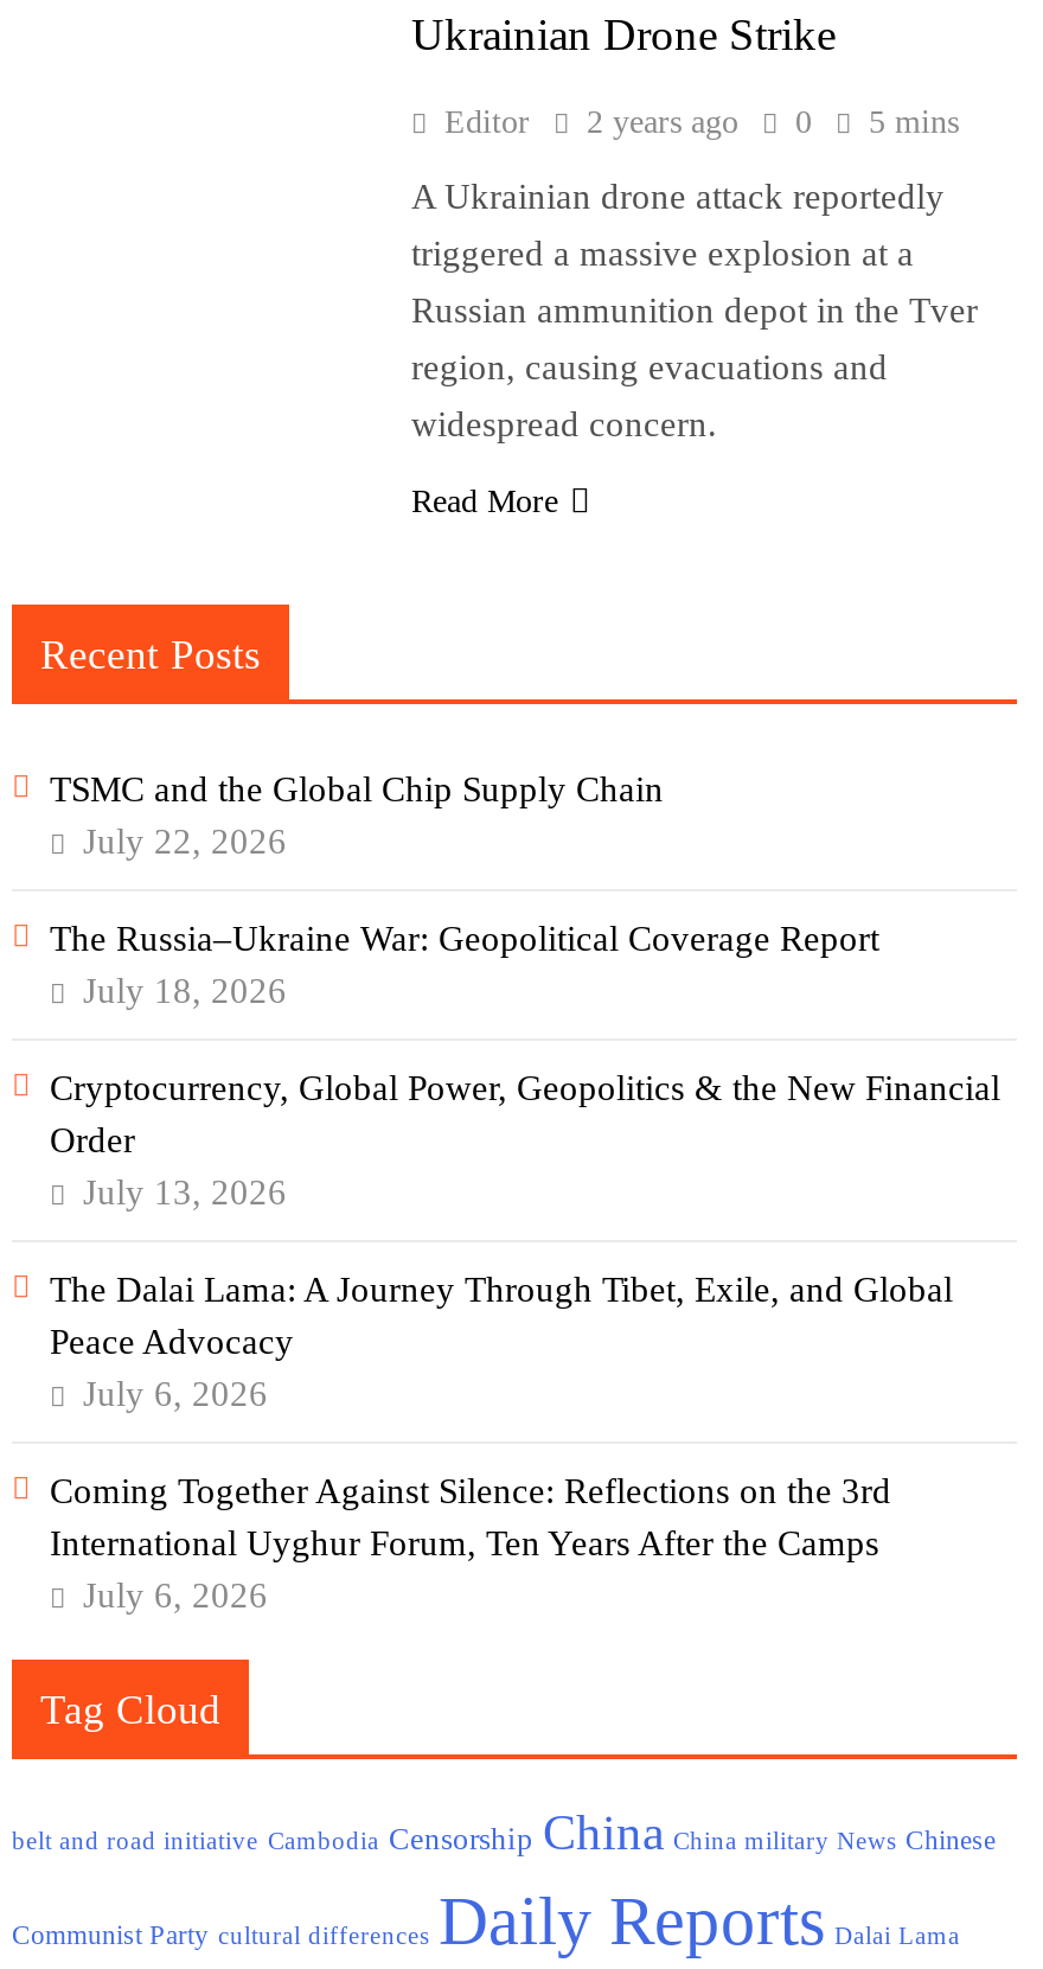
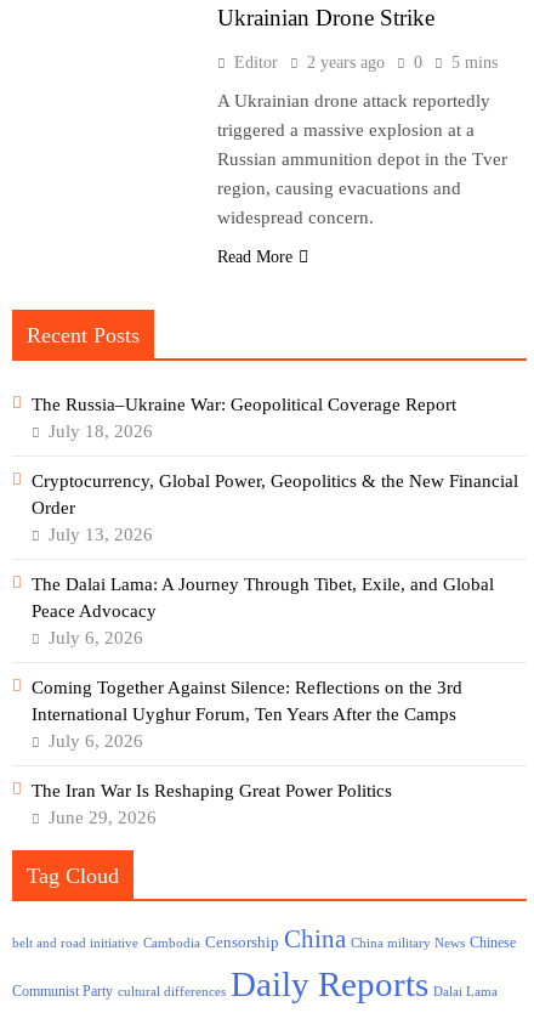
[50,770,664,860] TSMC and the Global Chip Supply Chain | July 22, 2026 -> none
moved [50,919,1000,1614] -> [32,394,518,750]: The Russia–Ukraine War: Geopolitical Coverage Report | July 18, 2026 | Cryptocurrency, Global Power, Geopolitics & the New Financial | ... | International Uyghur Forum, Ten Years After the Camps | July 6, 2026
none -> [32,781,392,827] The Iran War Is Reshaping Great Power Politics | June 29, 2026

